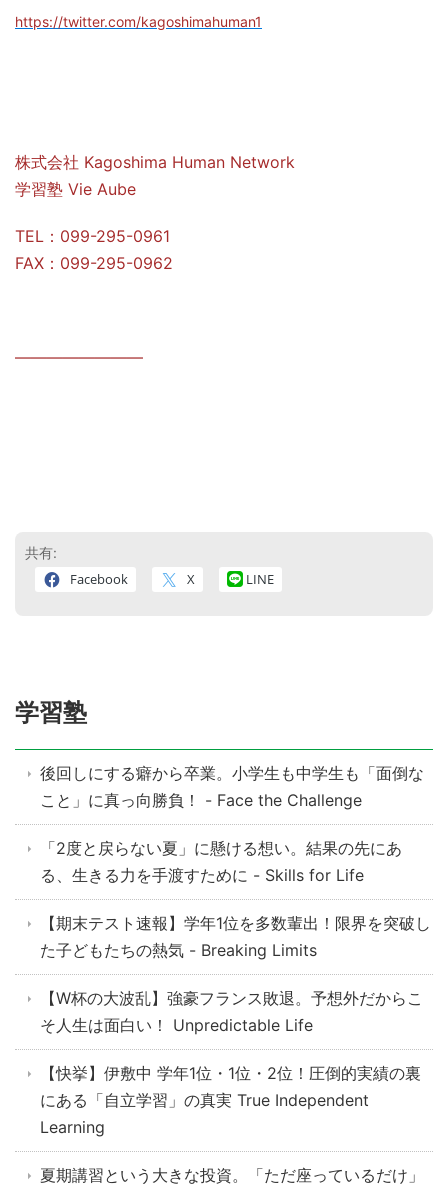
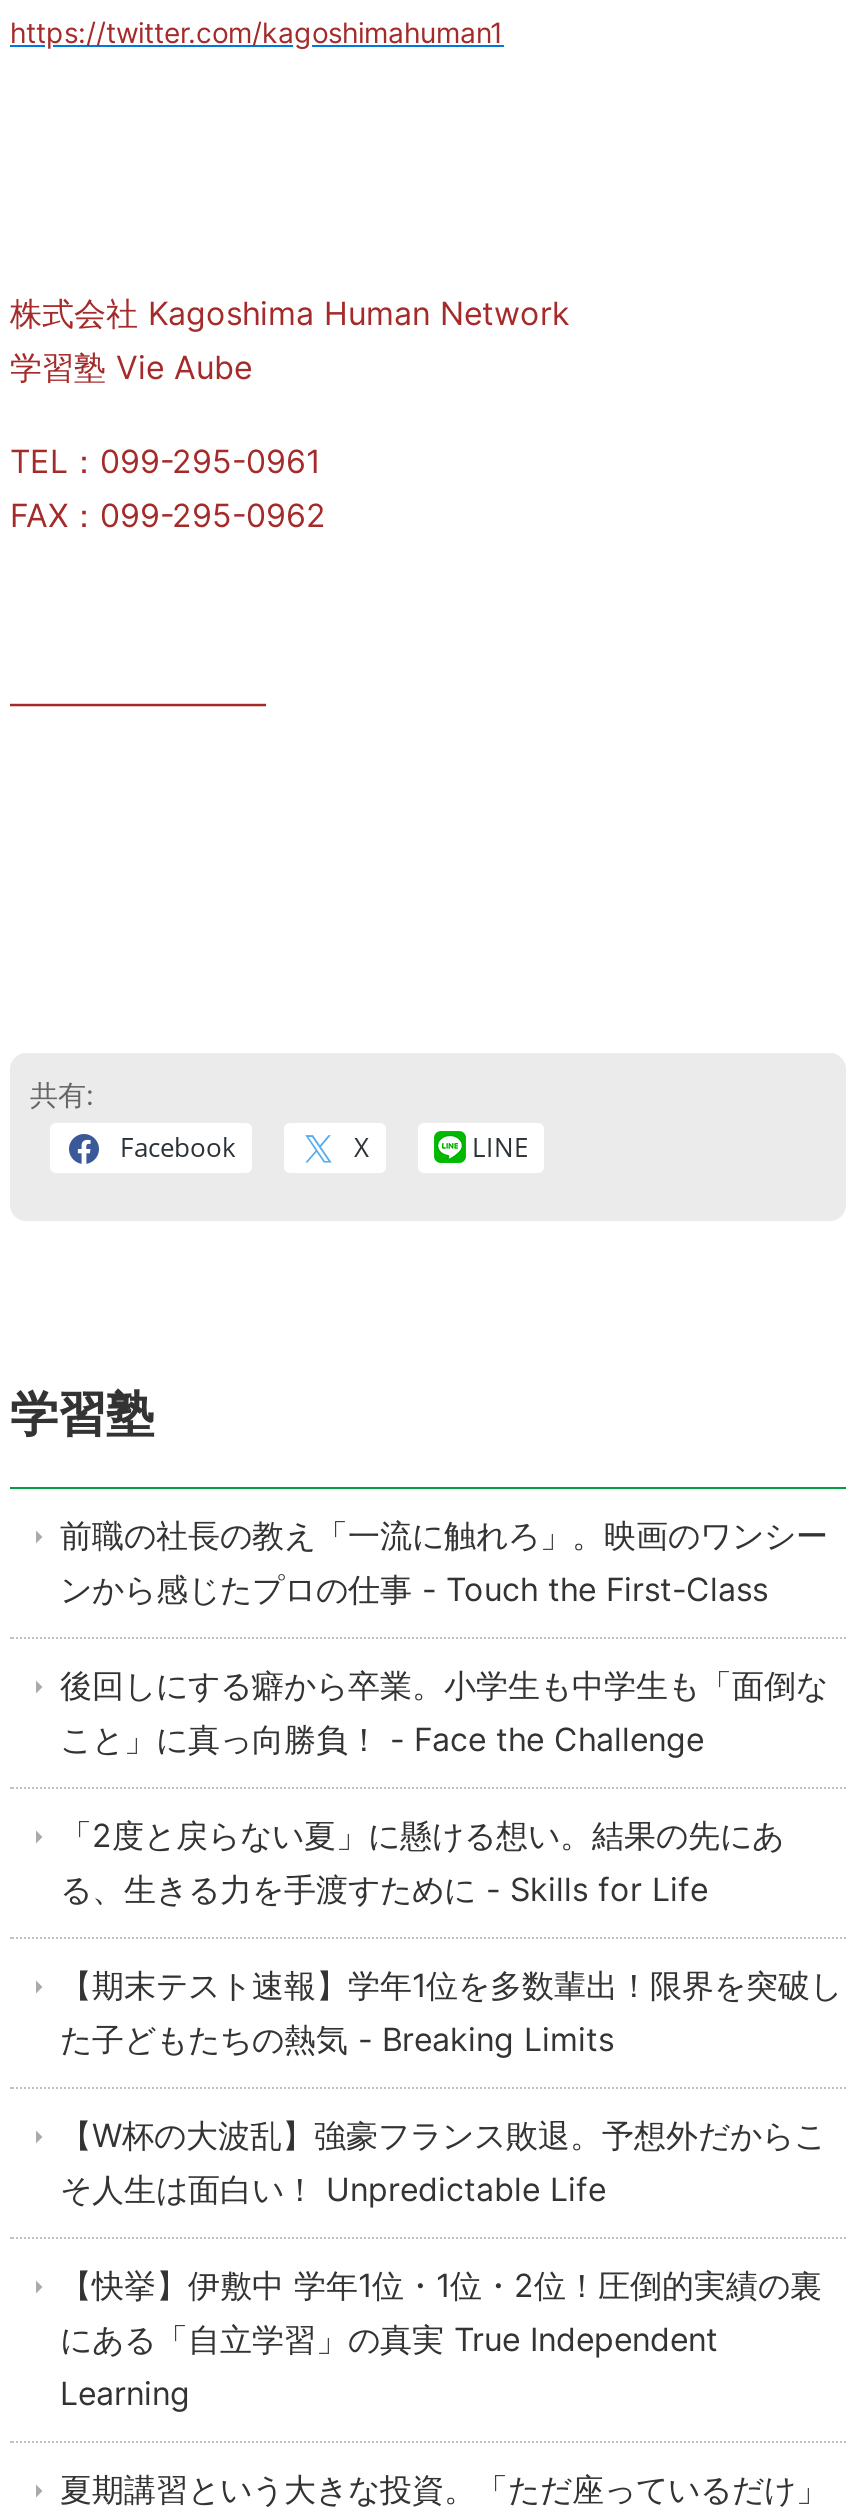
none -> [60,1515,828,1609] 前職の社長の教え「一流に触れろ」。映画のワンシー | ンから感じたプロの仕事 - Touch the First-Class

